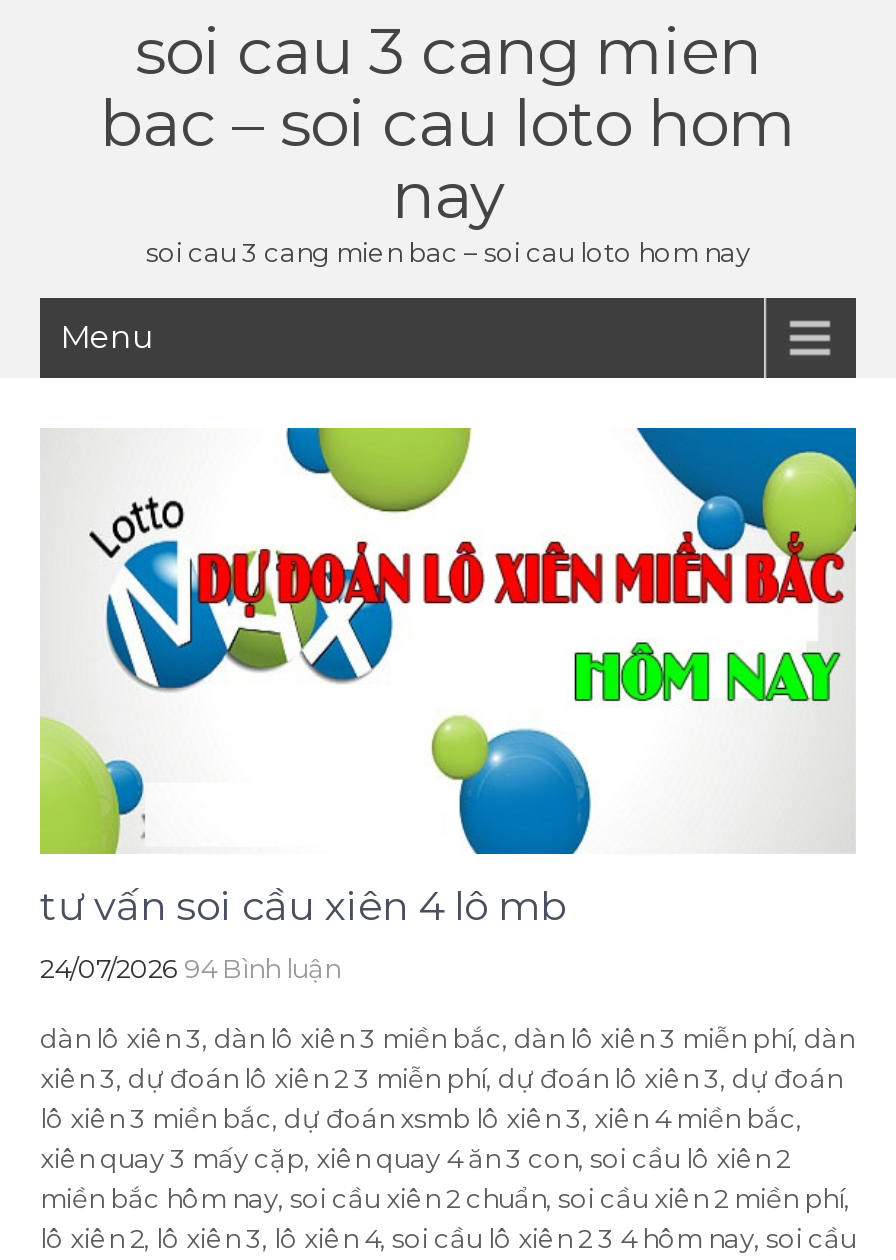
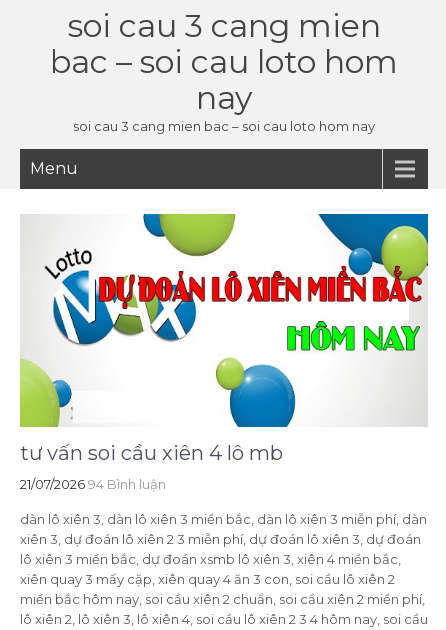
[40,951,340,983] 24/07/2026 94 Bình luận -> [20,476,166,492] 21/07/2026 94 Bình luận

